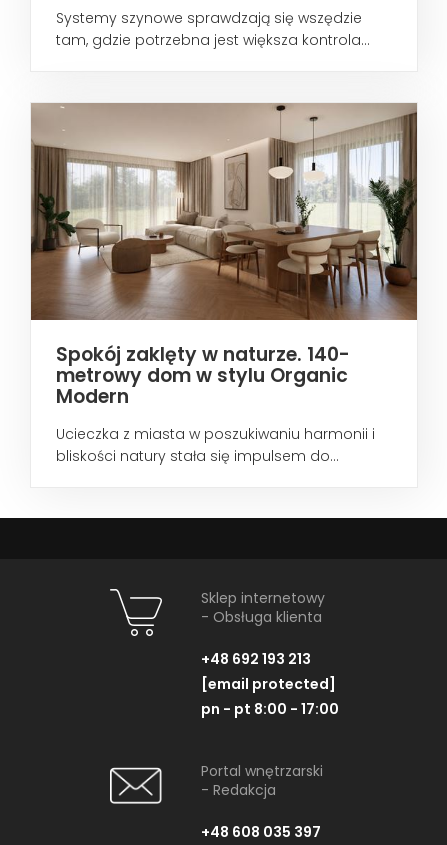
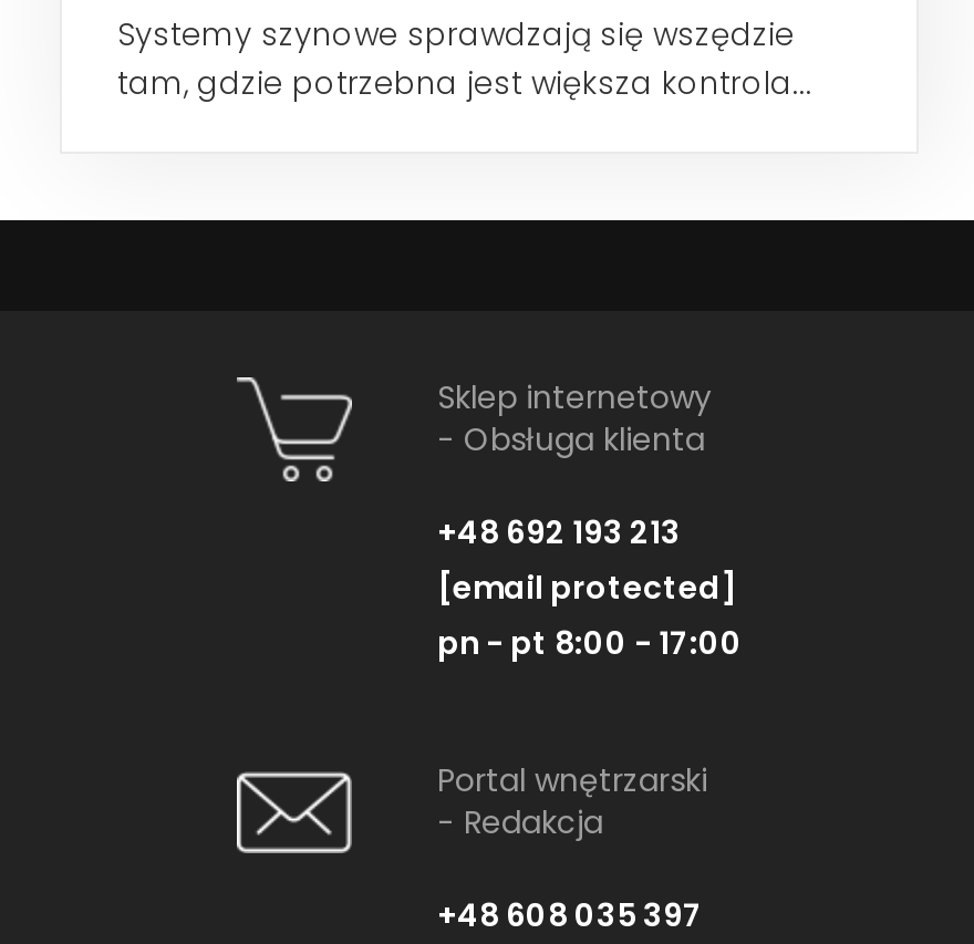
[30,103,418,466] [image] | Spokój zaklęty w naturze. 140- | metrowy dom w stylu Organic | Modern | Ucieczka z miasta w poszukiwaniu harmonii i | bliskości natury stała się impulsem do... -> none

